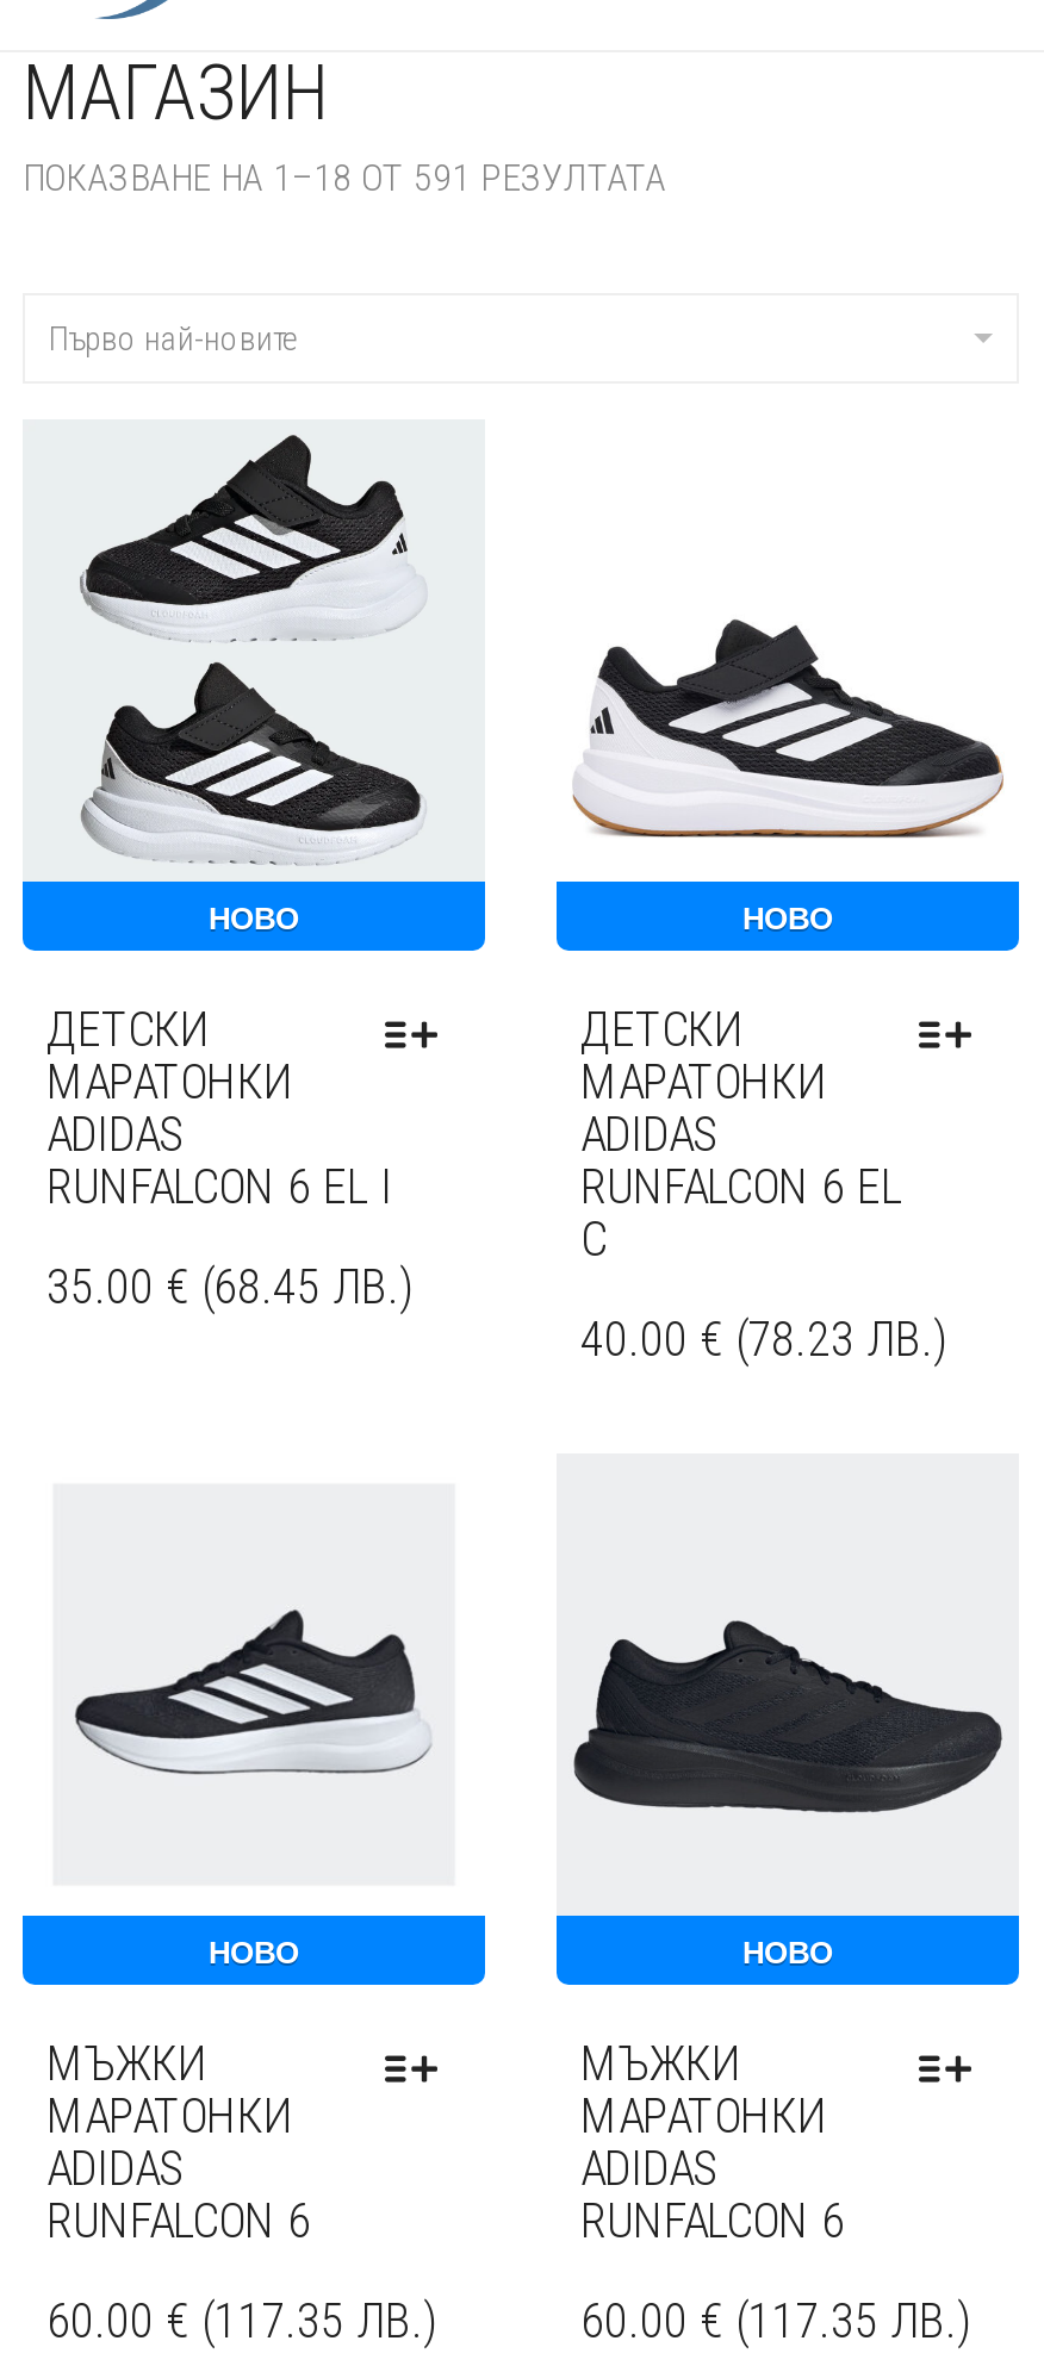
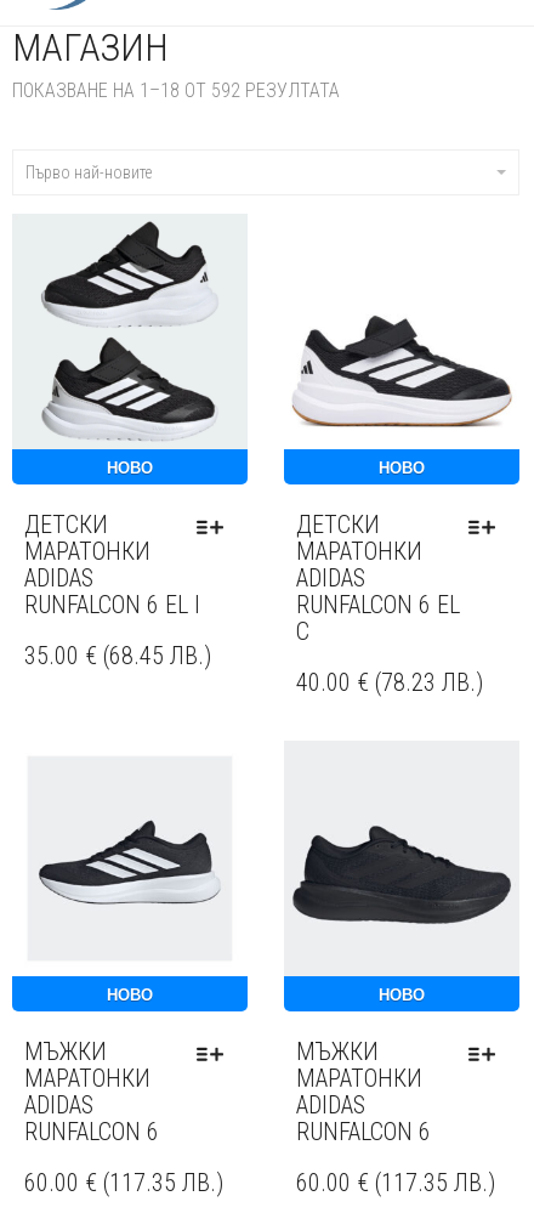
[23,155,666,200] ПОКАЗВАНЕ НА 1–18 ОТ 591 РЕЗУЛТАТА -> [12,79,340,102] ПОКАЗВАНЕ НА 1–18 ОТ 592 РЕЗУЛТАТА

